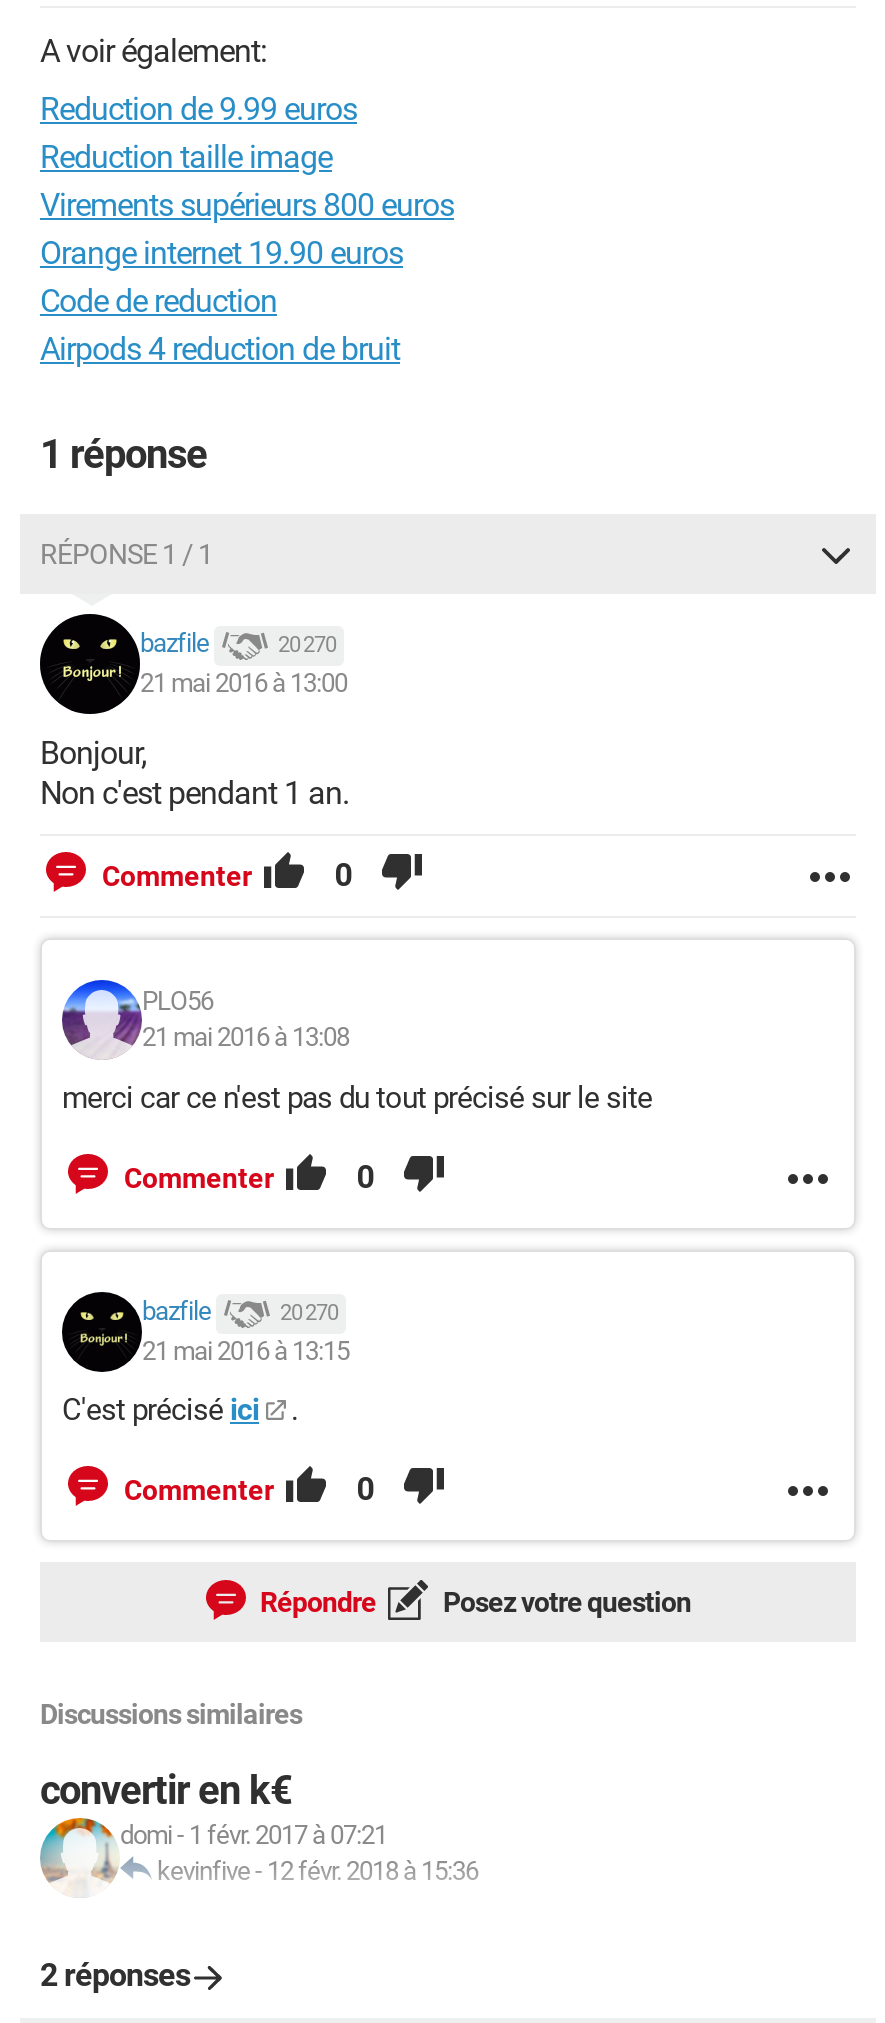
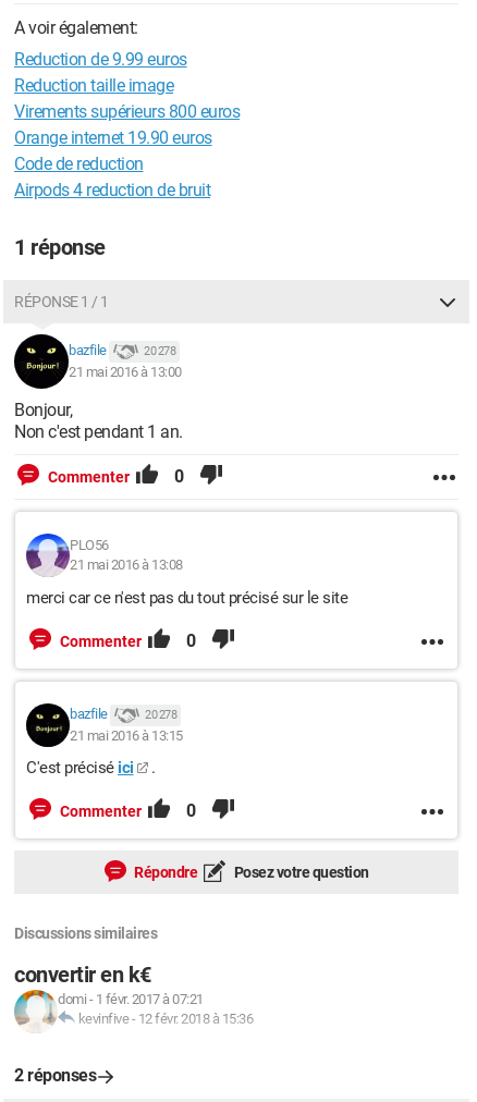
[278,632,336,658] 20 270 -> [144,344,175,358] 20 278
[280,1300,338,1326] 20 270 -> [145,708,176,722] 20 278

